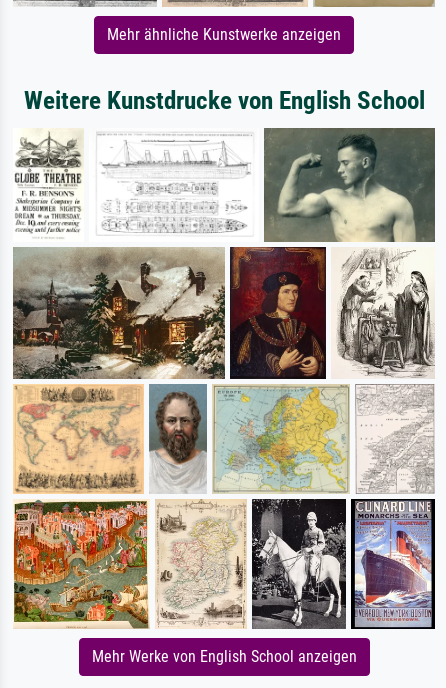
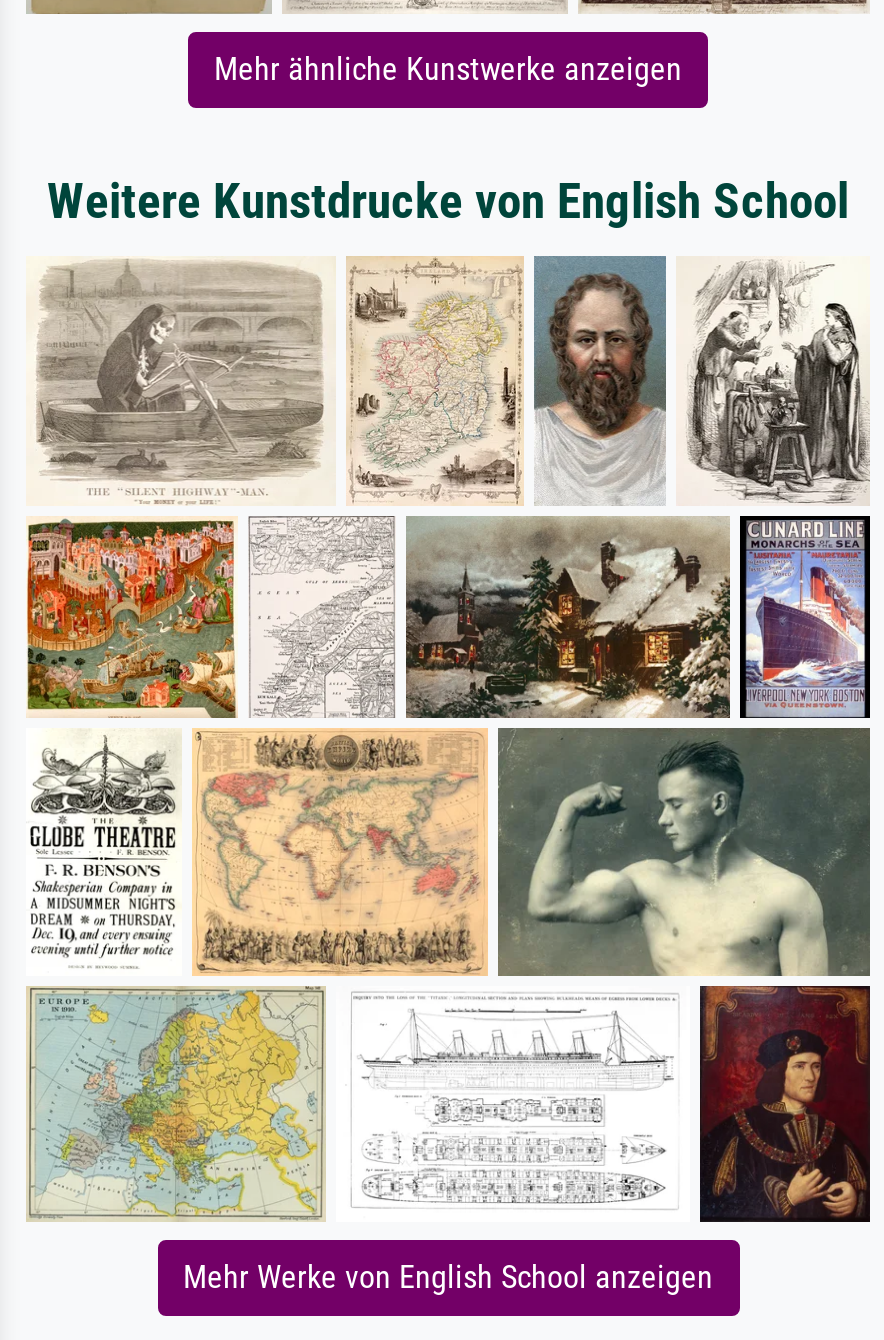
[12,127,436,630] [image] -> [26,256,872,1222] [image]

